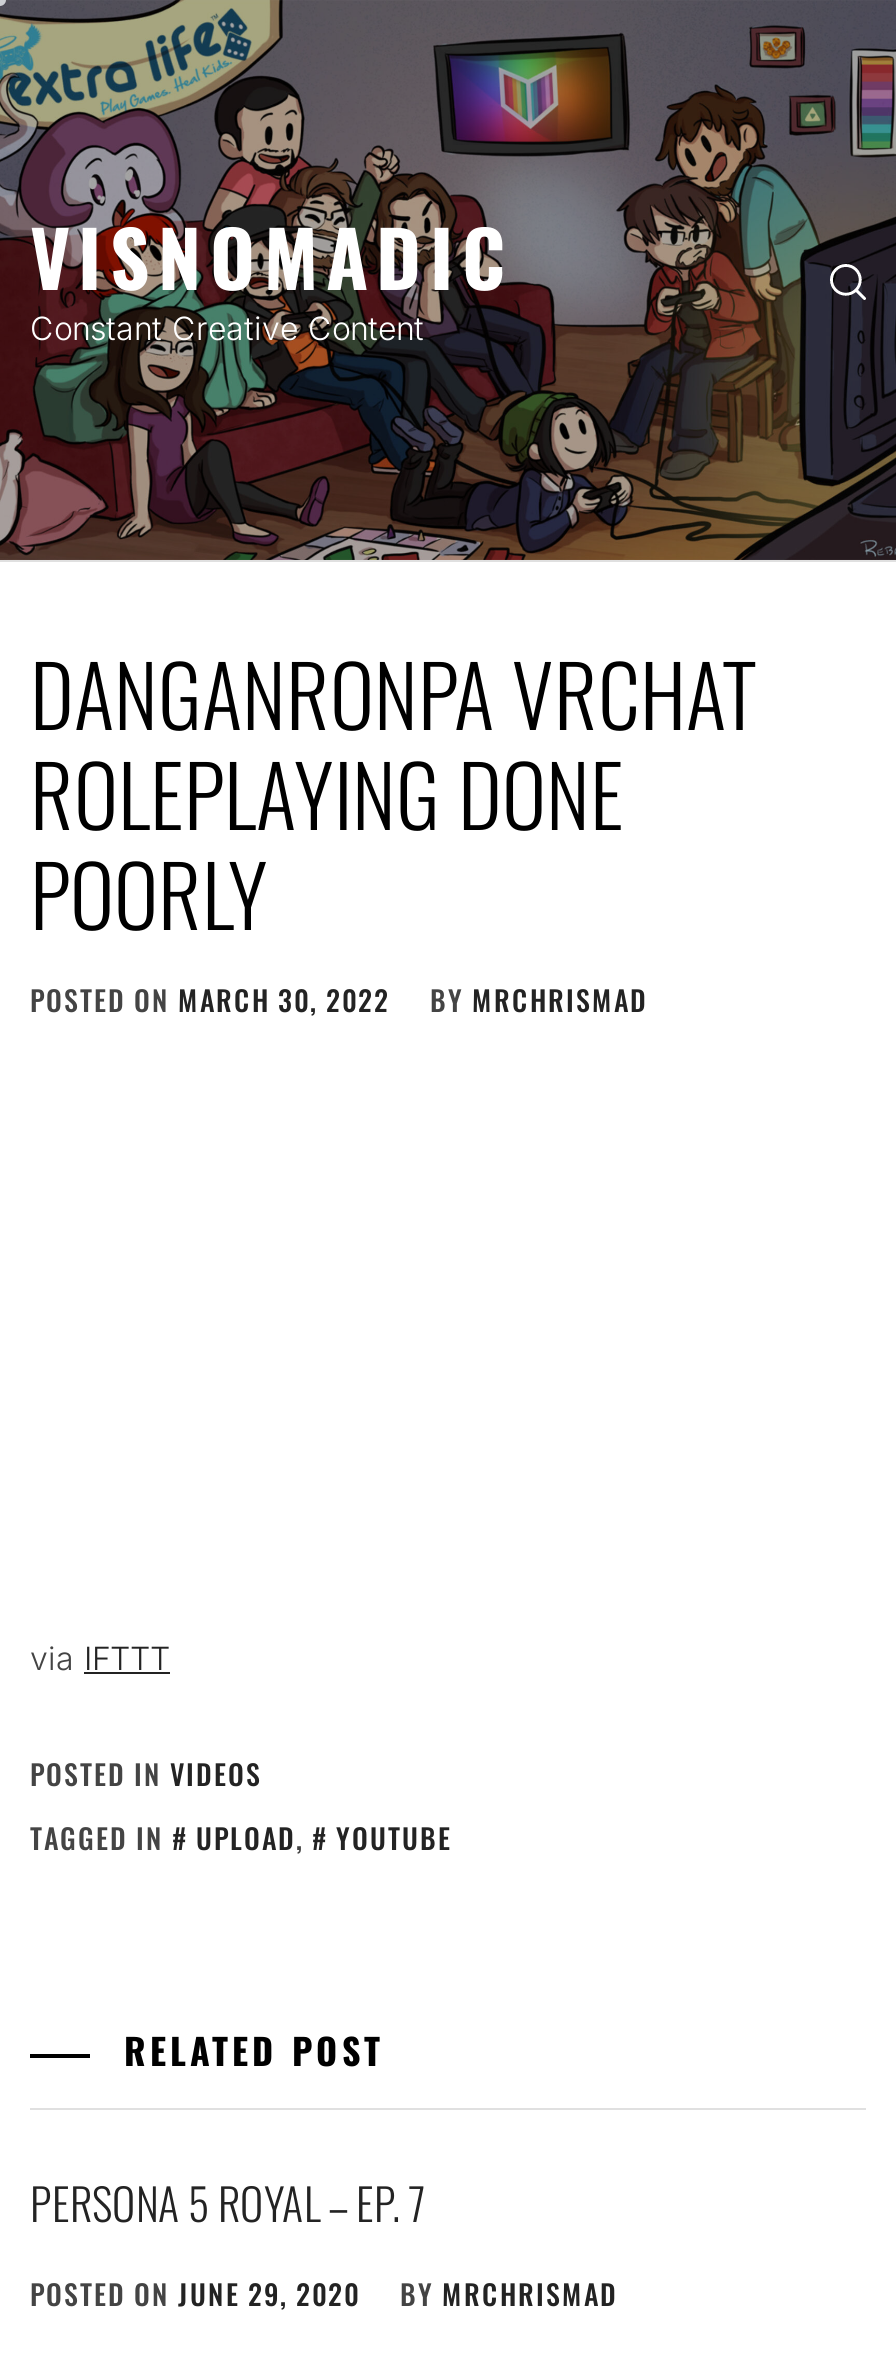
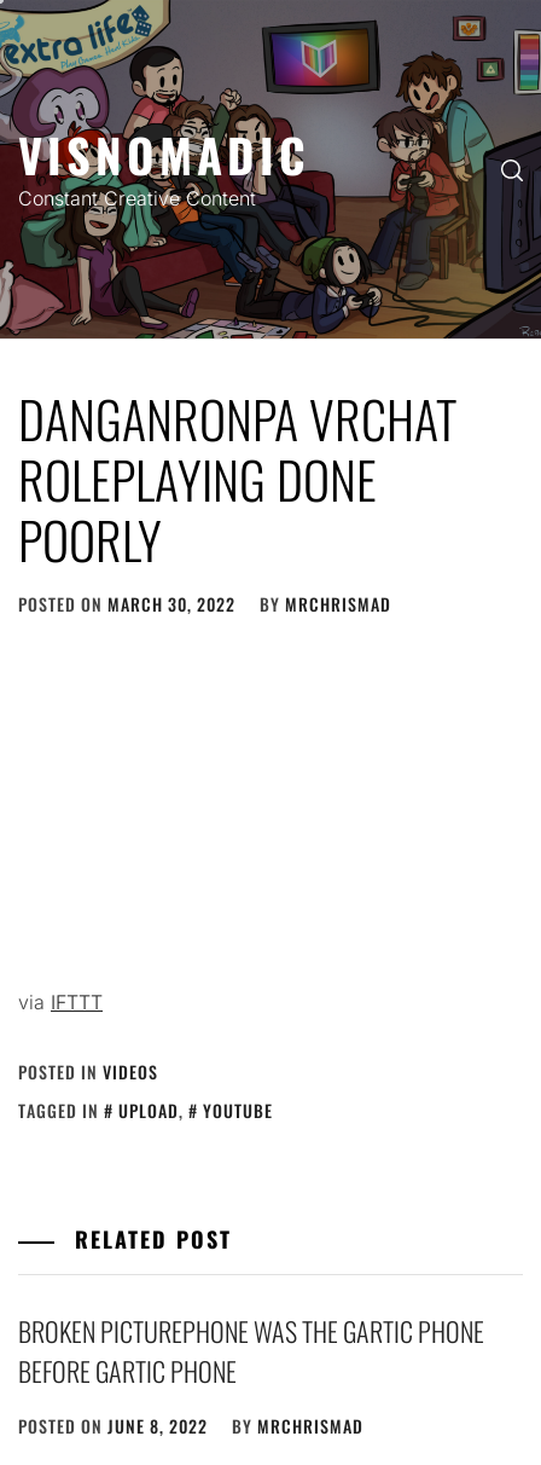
[30,2170,426,2234] PERSONA 5 ROYAL – EP. 7 -> [18,1311,484,1390] BROKEN PICTUREPHONE WAS THE GARTIC PHONE | BEFORE GARTIC PHONE
[30,2272,360,2314] POSTED ON JUNE 29, 2020 -> [18,1413,208,1438] POSTED ON JUNE 8, 2022

